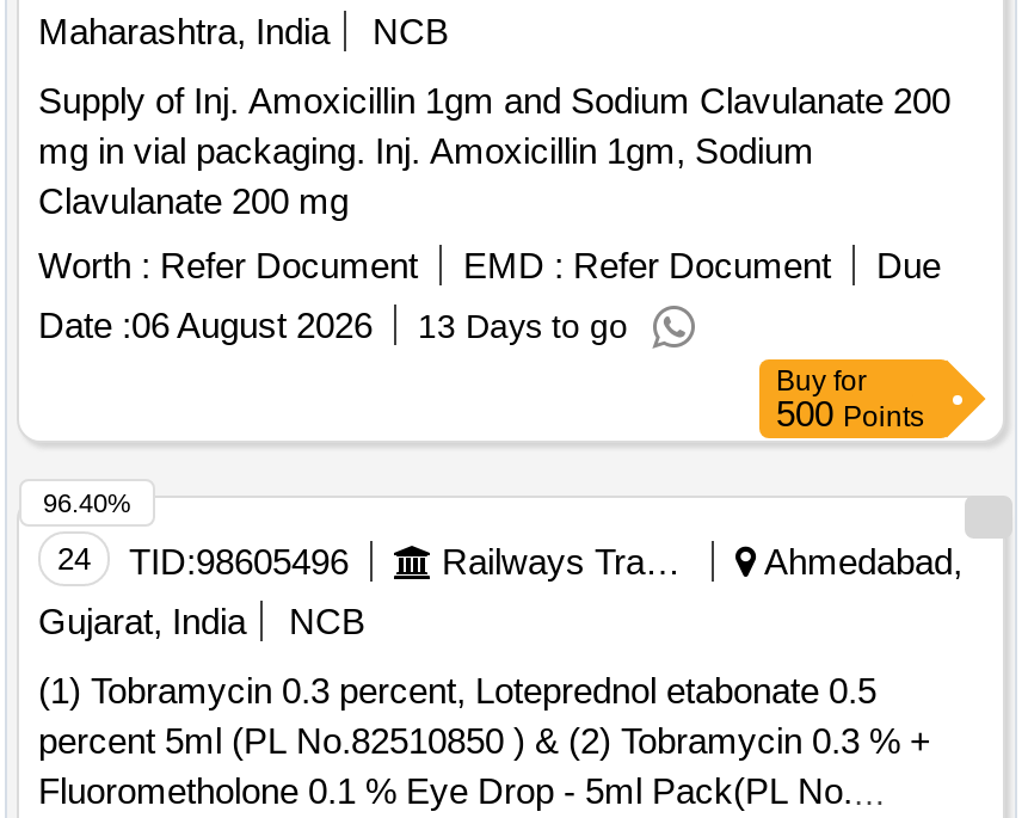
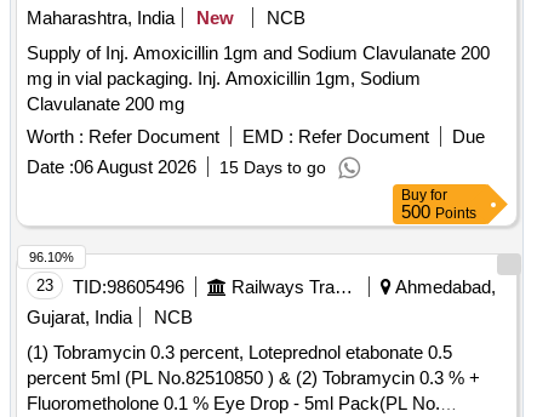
none -> [196,8,234,28] New
[38,305,628,346] Date : 06 August 2026 13 Days to go -> [27,157,326,177] Date : 06 August 2026 15 Days to go
[43,489,131,518] 96.40% -> [29,250,74,265] 96.10%
[57,541,349,582] 24 TID:98605496 -> [36,277,184,297] 23 TID:98605496

